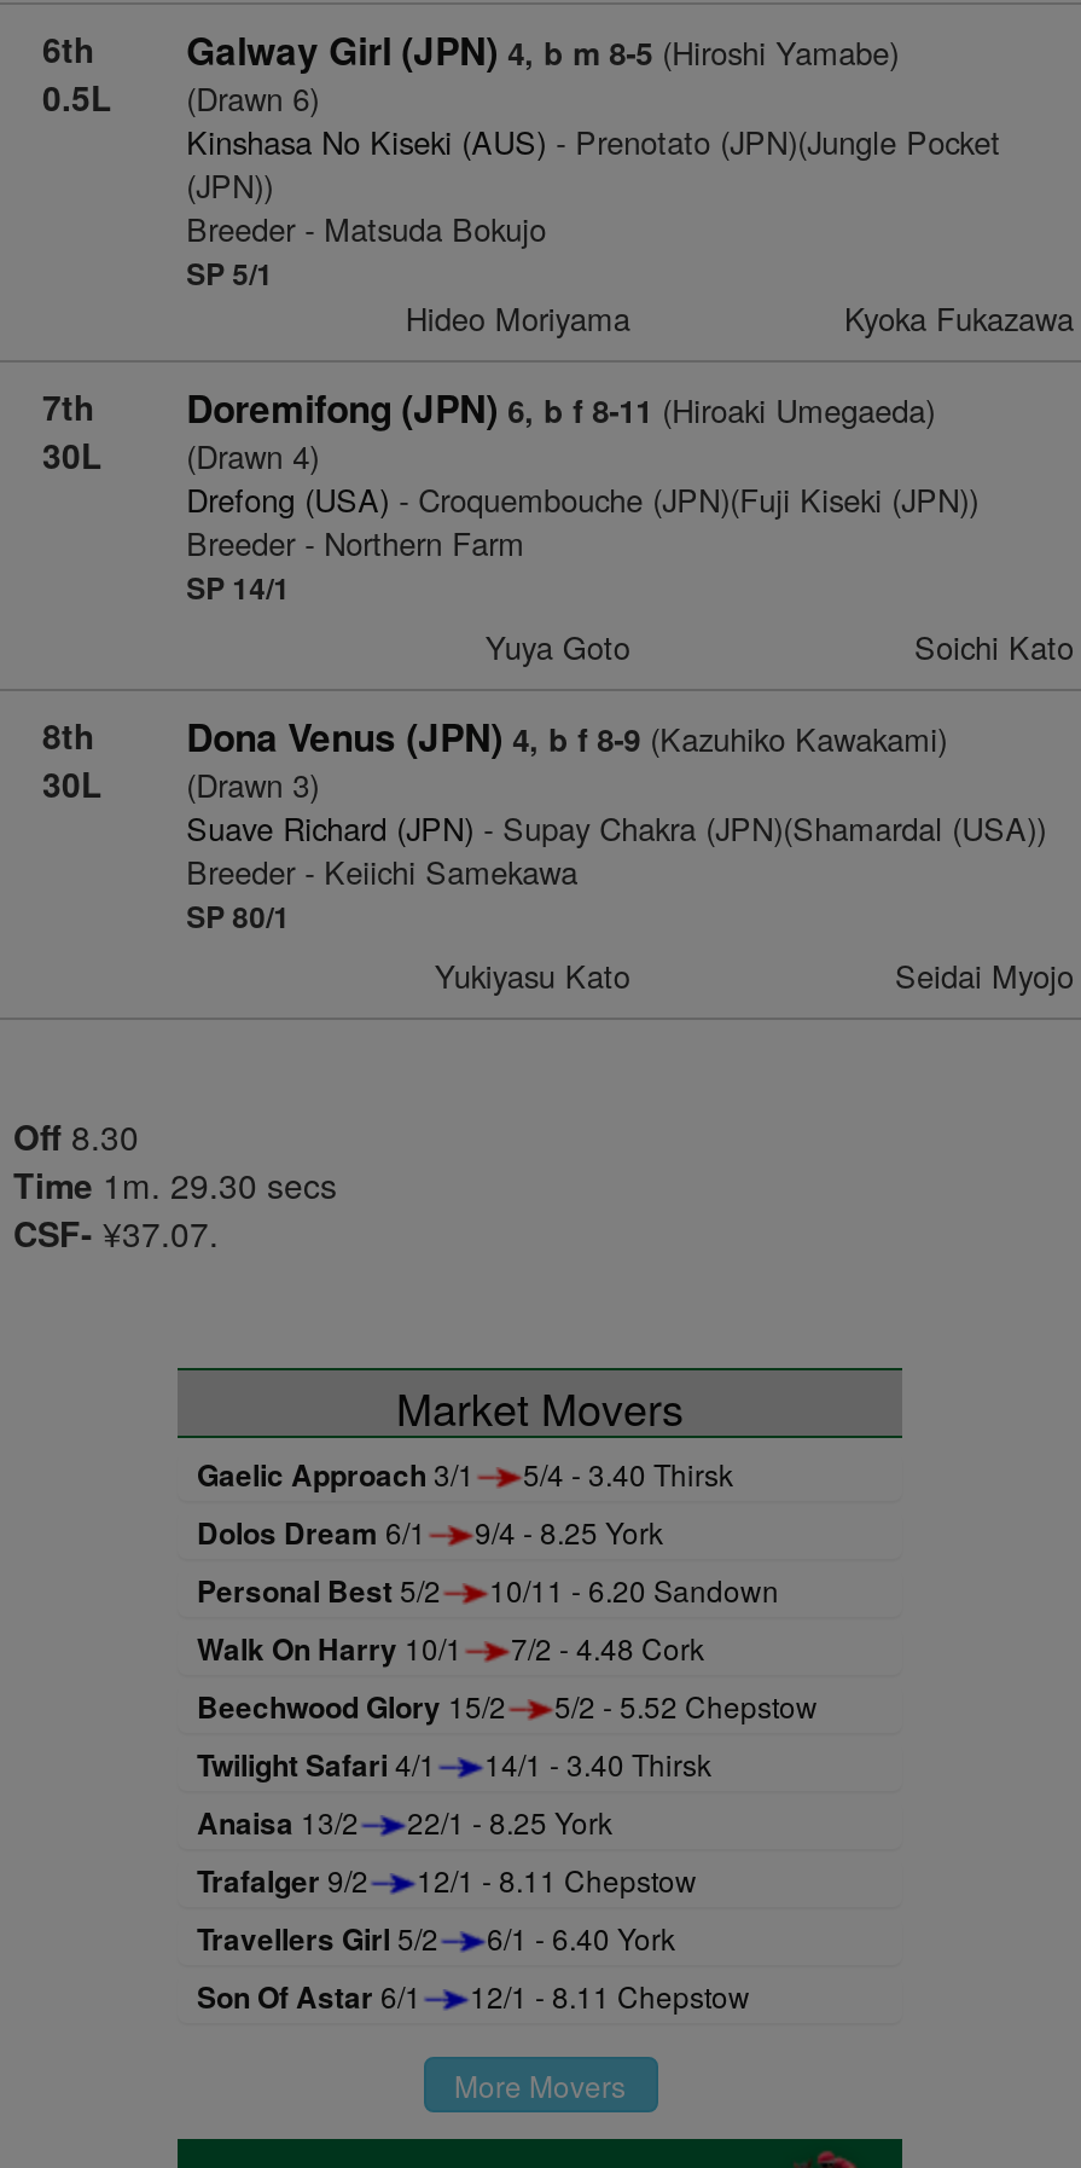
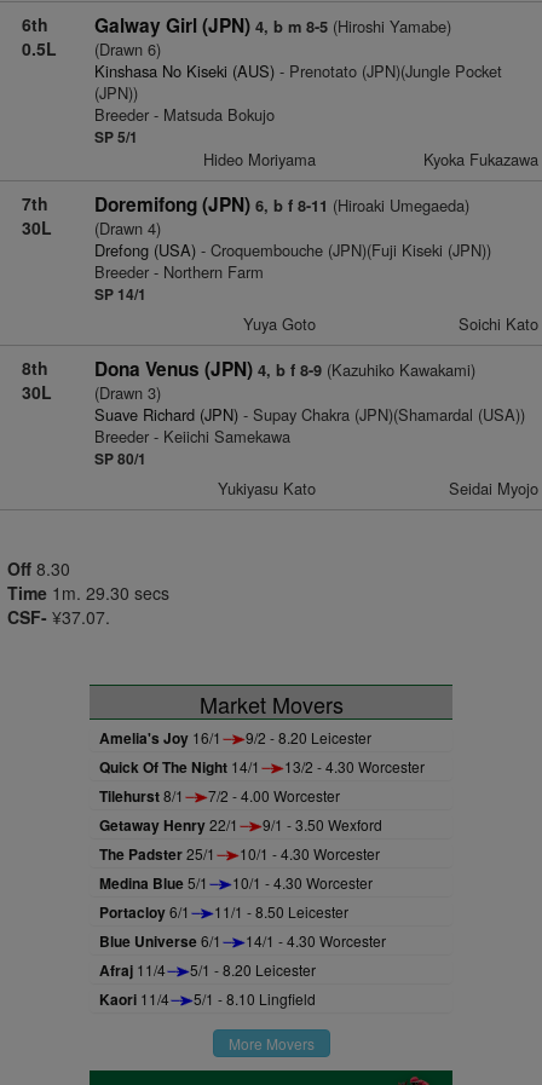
[197,1452,818,2018] Gaelic Approach 3/1 | 5/4 - 3.40 Thirsk | Dolos Dream 6/1 | 9/4 - 8.25 York | Personal Best 5/2 | 10/11 - 6.20 Sandown | Walk On Harry 10/1 | 7/2 - 4.48 Cork | Beechwood Glory 15/2 | 5/2 - 5.52 Chepstow | Twilight Safari 4/1 | 14/1 - 3.40 Thirsk | Anaisa 13/2 | 22/1 - 8.25 York | Trafalger 9/2 | 12/1 - 8.11 Chepstow | Travellers Girl 5/2 | 6/1 - 6.40 York | Son Of Astar 6/1 | 12/1 - 8.11 Chepstow -> [99,727,425,1010] Amelia's Joy 16/1 | 9/2 - 8.20 Leicester | Quick Of The Night 14/1 | 13/2 - 4.30 Worcester | Tilehurst 8/1 | 7/2 - 4.00 Worcester | Getaway Henry 22/1 | 9/1 - 3.50 Wexford | The Padster 25/1 | 10/1 - 4.30 Worcester | Medina Blue 5/1 | 10/1 - 4.30 Worcester | Portacloy 6/1 | 11/1 - 8.50 Leicester | Blue Universe 6/1 | 14/1 - 4.30 Worcester | Afraj 11/4 | 5/1 - 8.20 Leicester | Kaori 11/4 | 5/1 - 8.10 Lingfield

